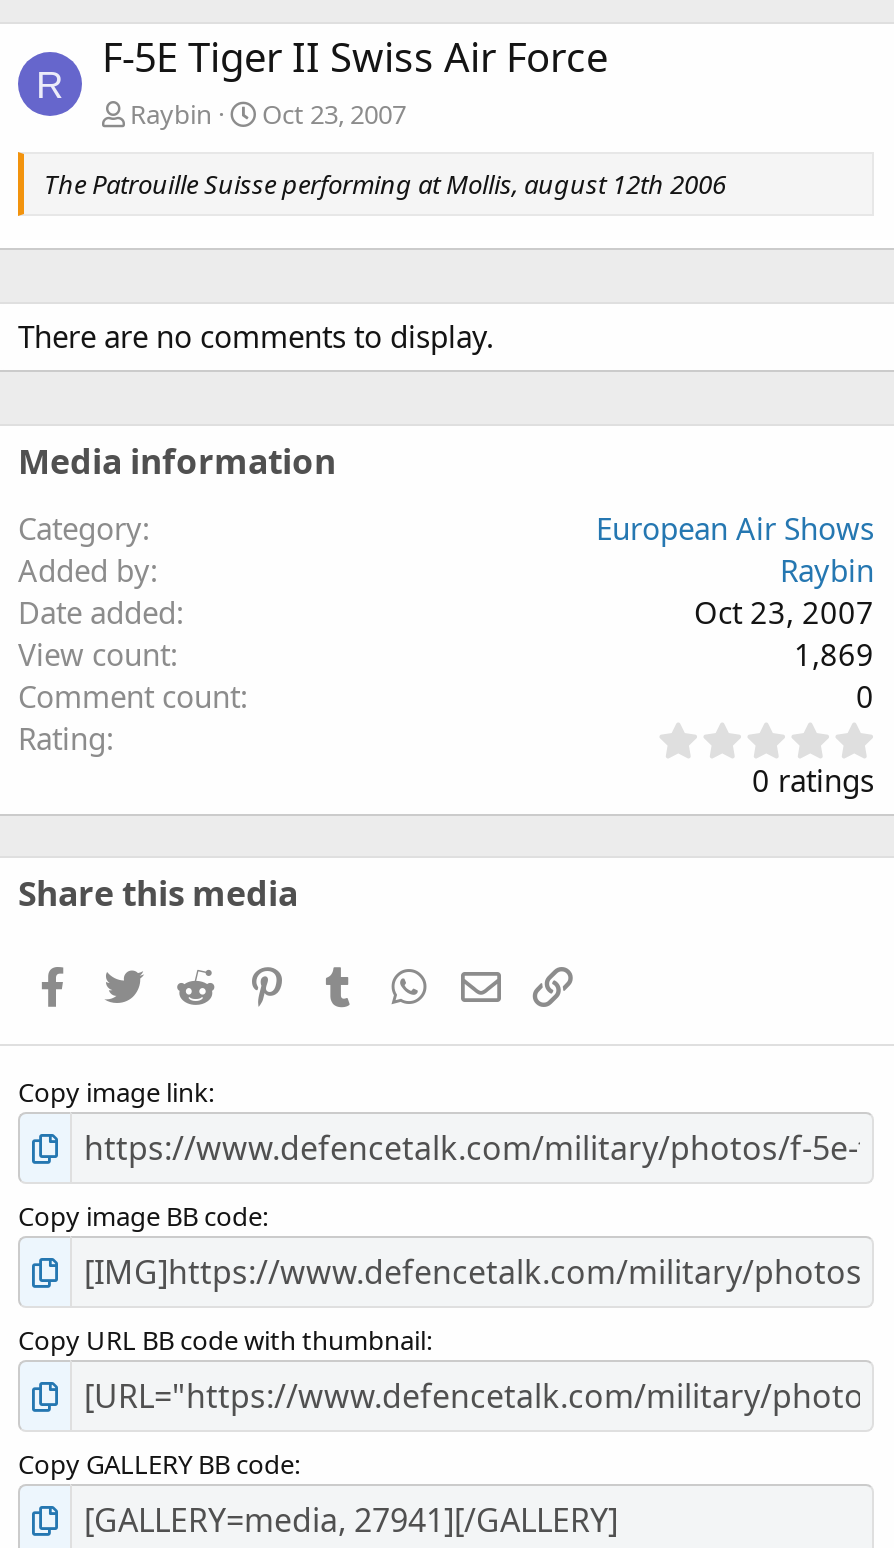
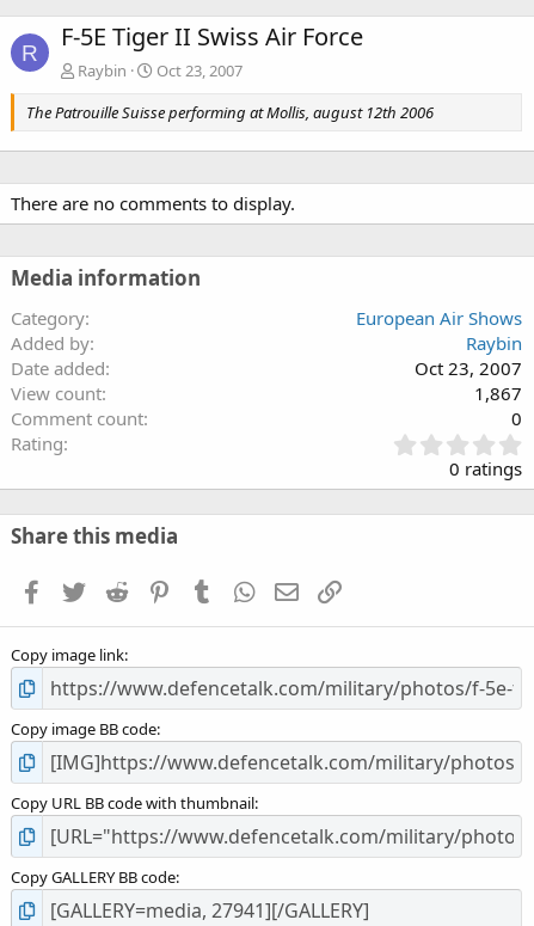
[794,635,874,675] 1,869 -> [474,382,522,406] 1,867

